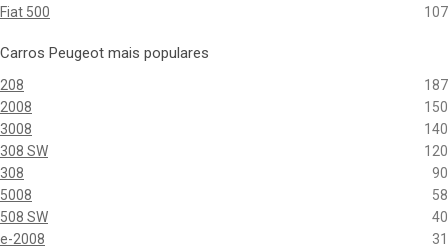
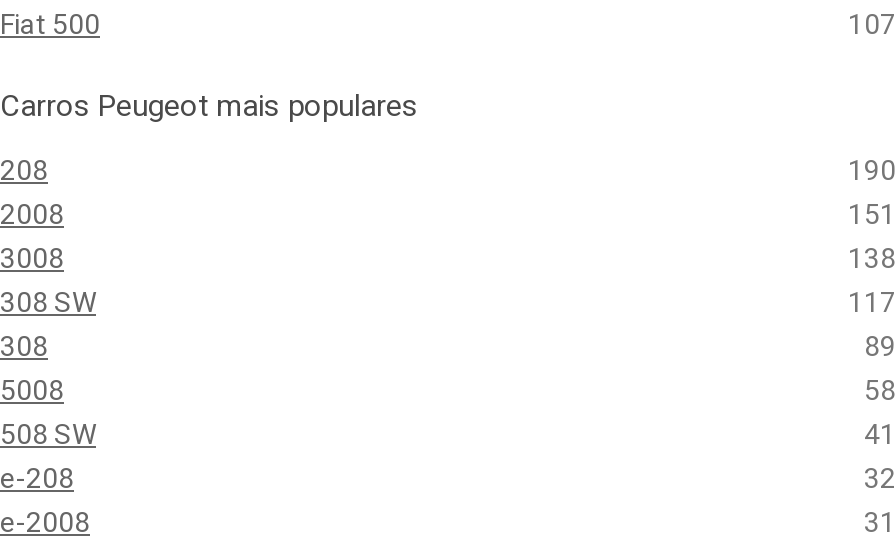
[424,77,448,93] 187 -> [848,154,896,186] 190
[424,99,448,115] 150 -> [848,198,896,230] 151
[424,121,448,137] 140 -> [848,242,896,274] 138
[424,143,448,159] 120 -> [848,286,896,318] 117
[432,165,448,181] 90 -> [864,330,896,362] 89
[432,209,448,225] 40 -> [0,418,896,494] 41 | e-208 | 32

